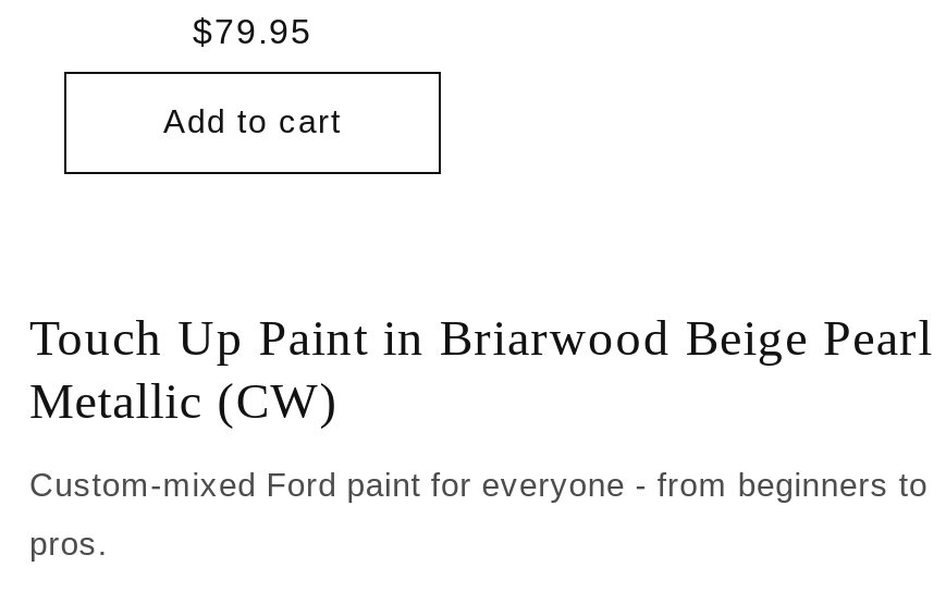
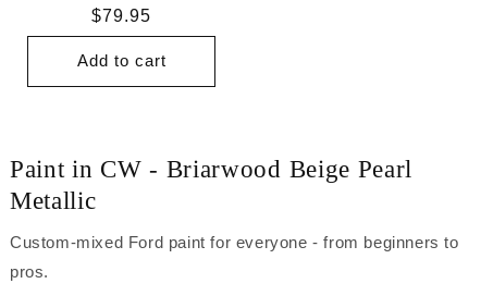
[29,310,933,428] Touch Up Paint in Briarwood Beige Pearl | Metallic (CW) -> [10,155,413,214] Paint in CW - Briarwood Beige Pearl | Metallic

